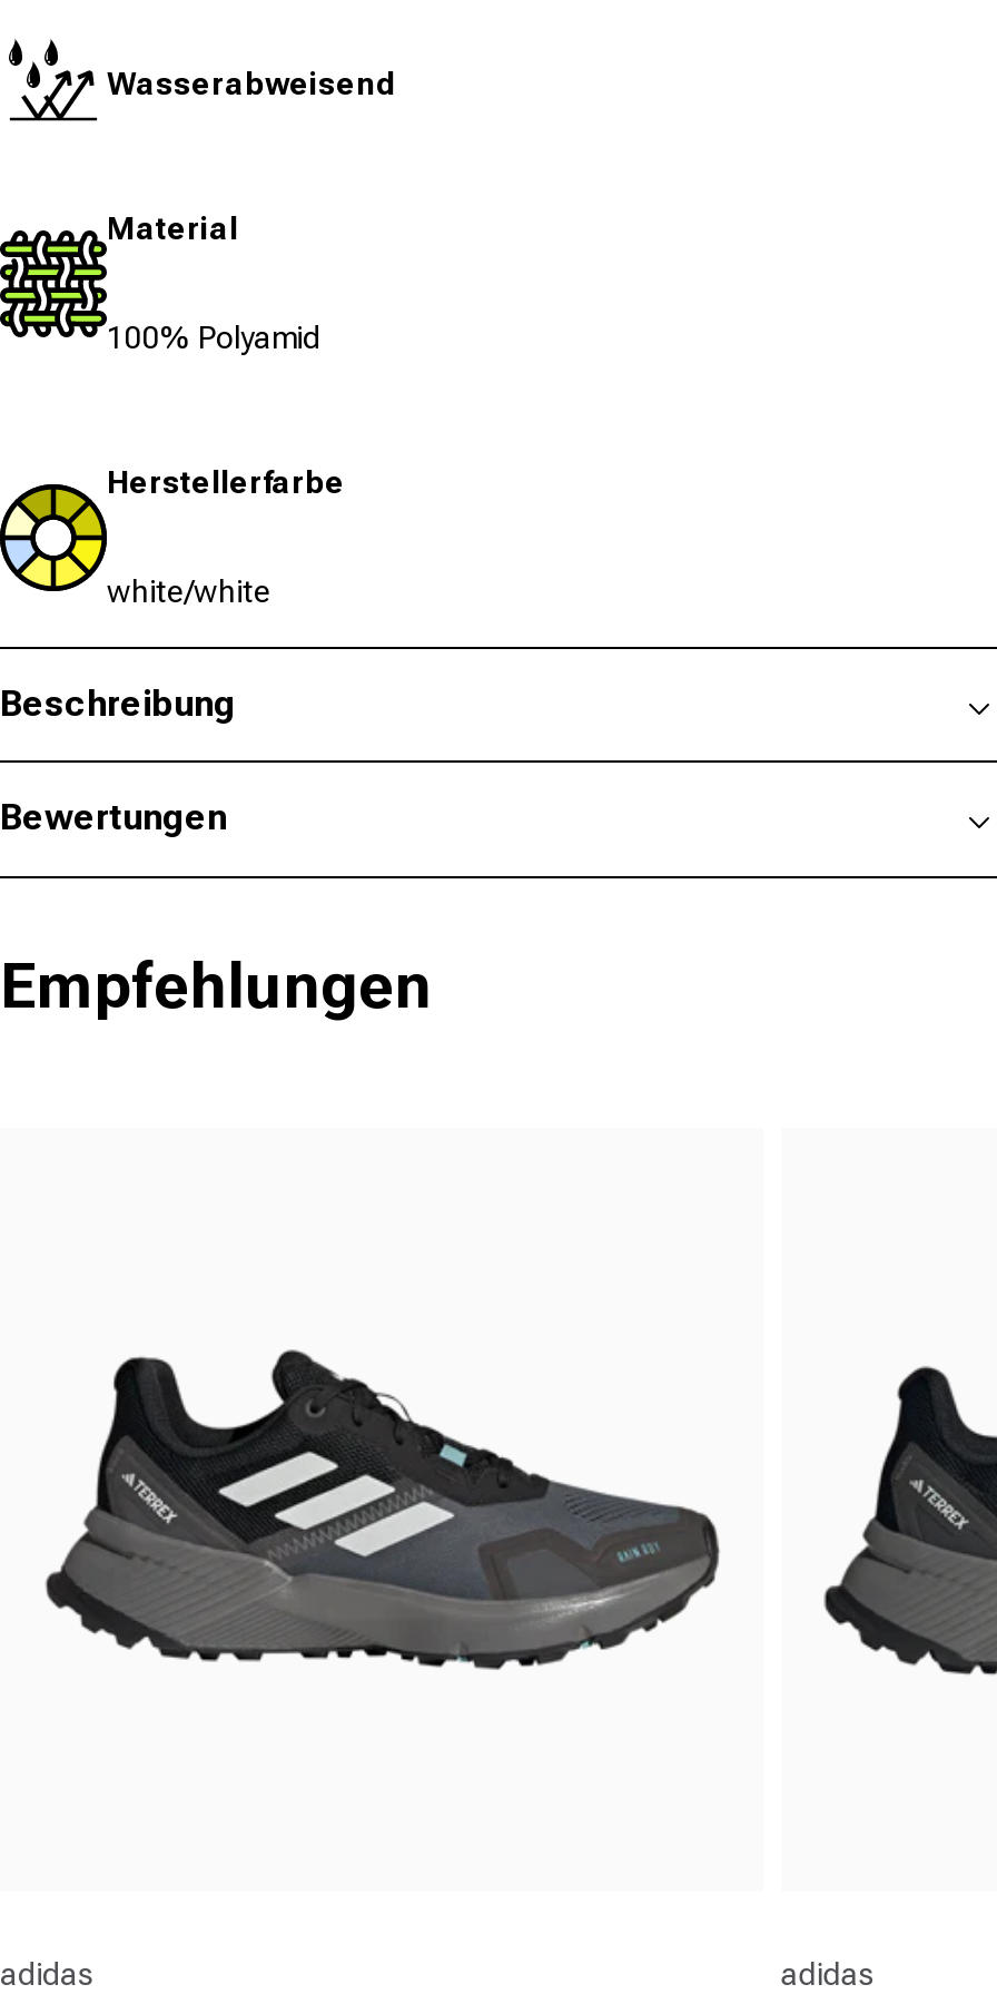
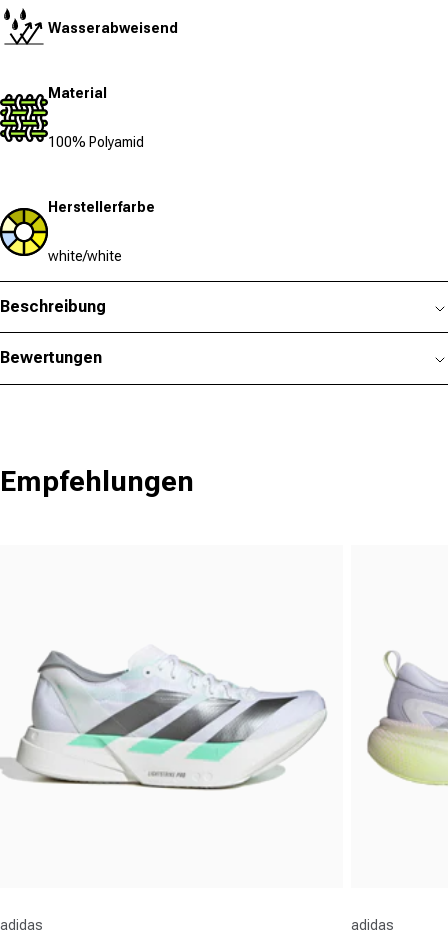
[7,1348,725,1673] [image] -> [3,645,327,791] [image]
[819,1364,990,1678] [image] -> [366,650,445,791] [image]

